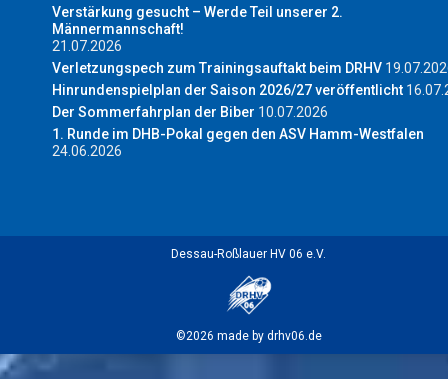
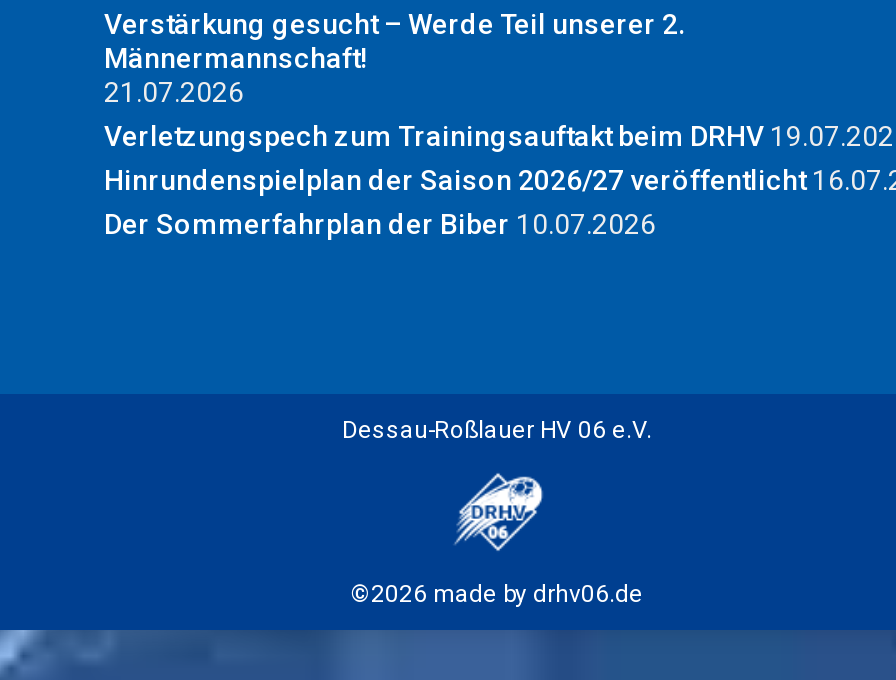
[52,126,424,159] 1. Runde im DHB-Pokal gegen den ASV Hamm-Westfalen | 24.06.2026 -> none

